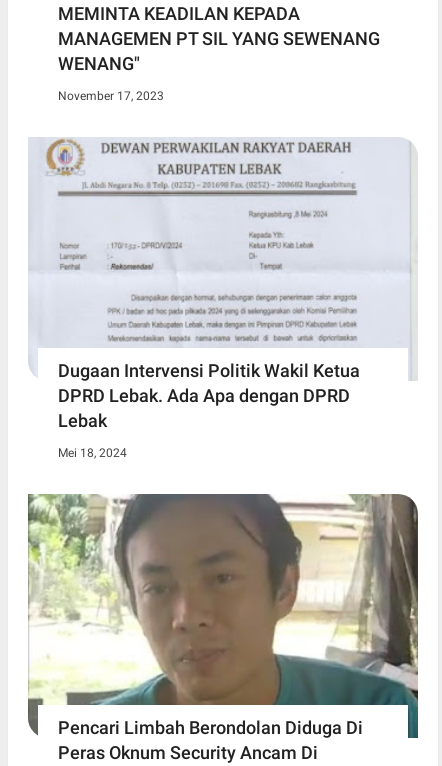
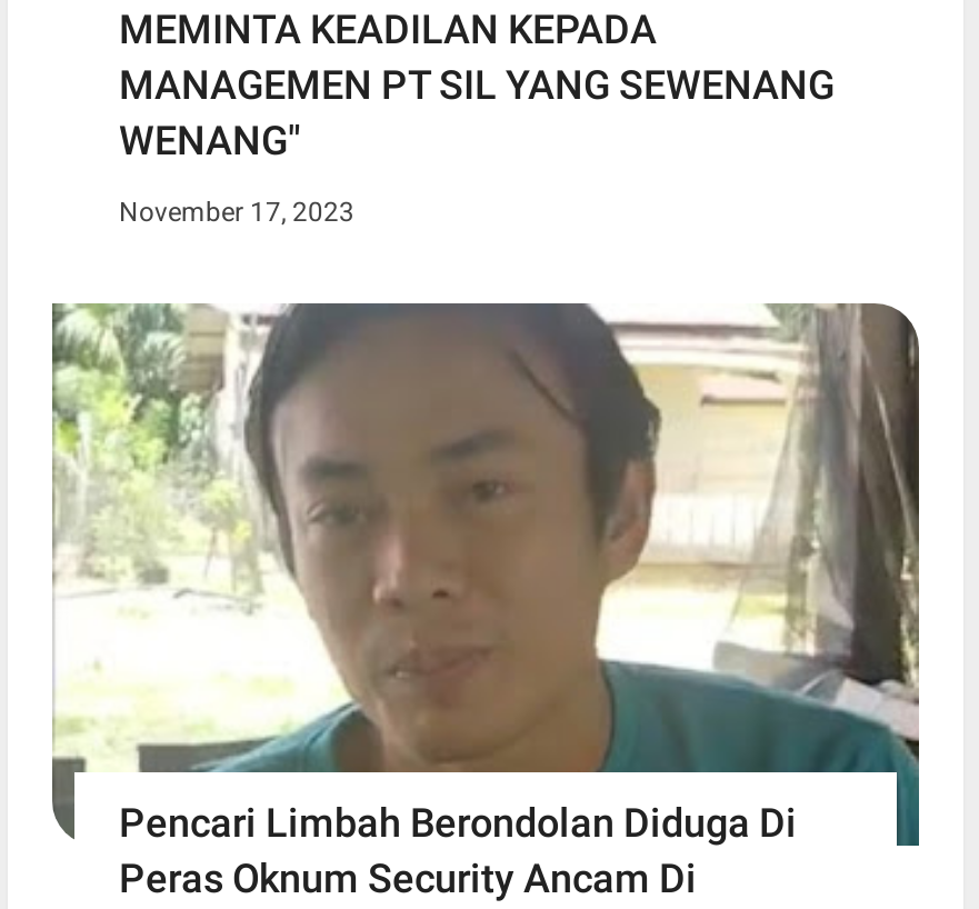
[28,137,418,460] [image] | Dugaan Intervensi Politik Wakil Ketua | DPRD Lebak. Ada Apa dengan DPRD | Lebak | Mei 18, 2024 -> none

